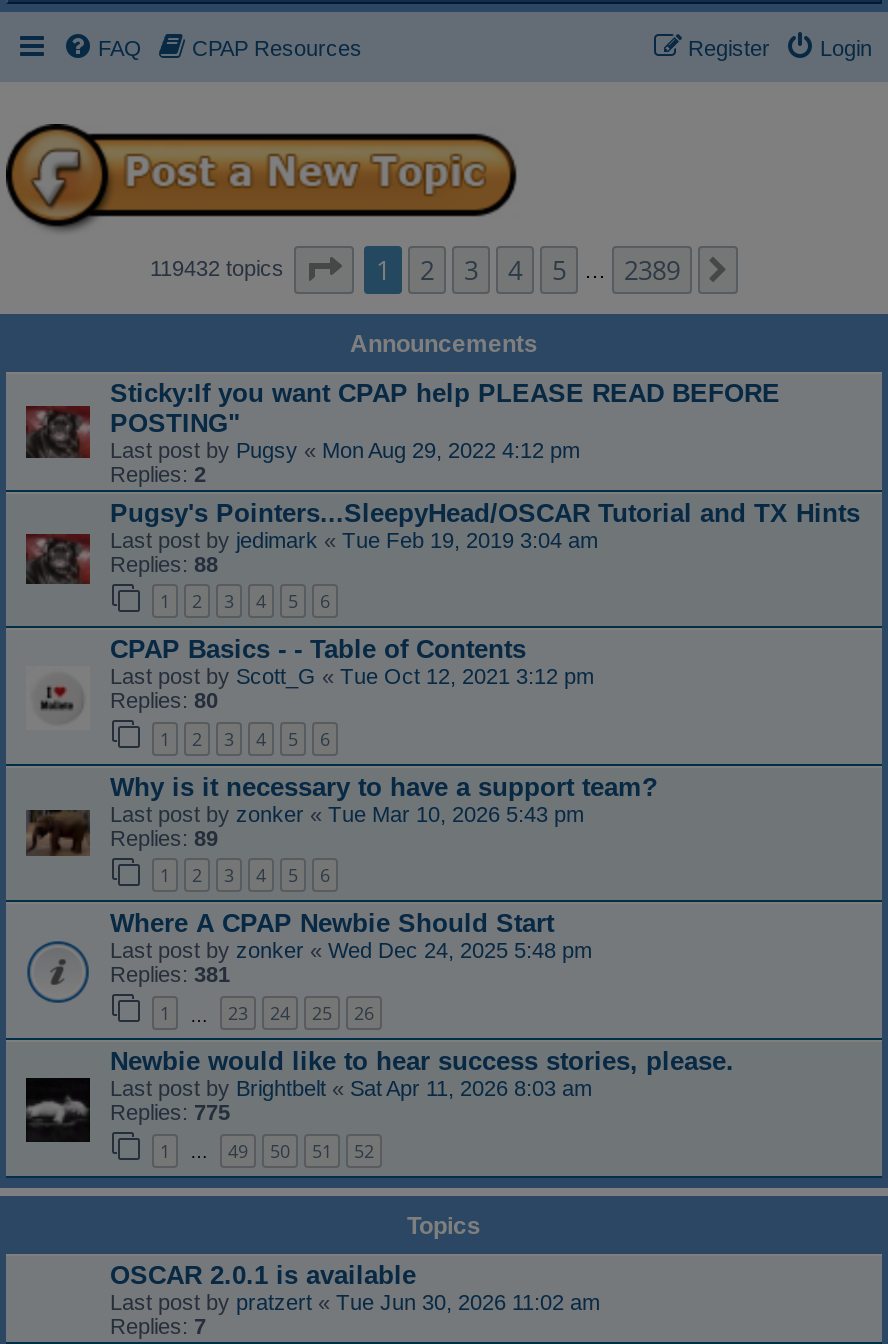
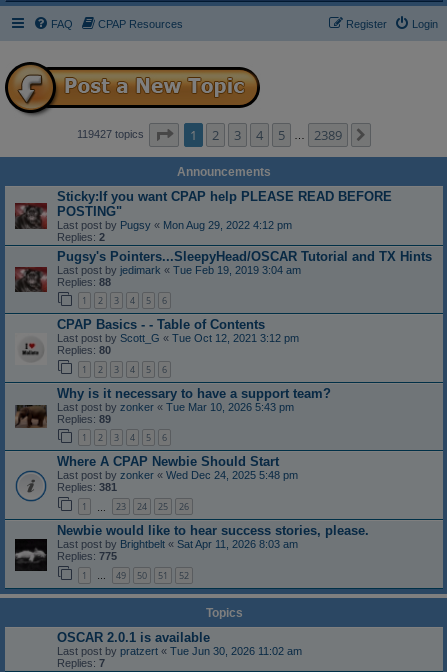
[150,255,290,279] 119432 topics -> [77,127,147,139] 119427 topics

